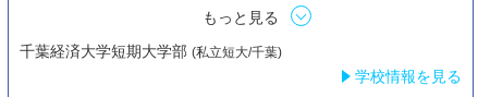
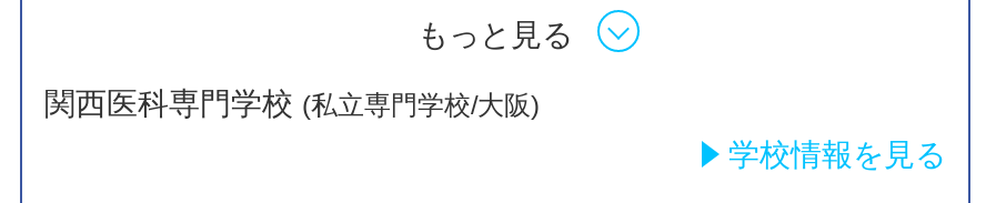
[20,43,282,60] 千葉経済大学短期大学部(私立短大/千葉) -> [44,86,540,122] 関西医科専門学校(私立専門学校/大阪)

